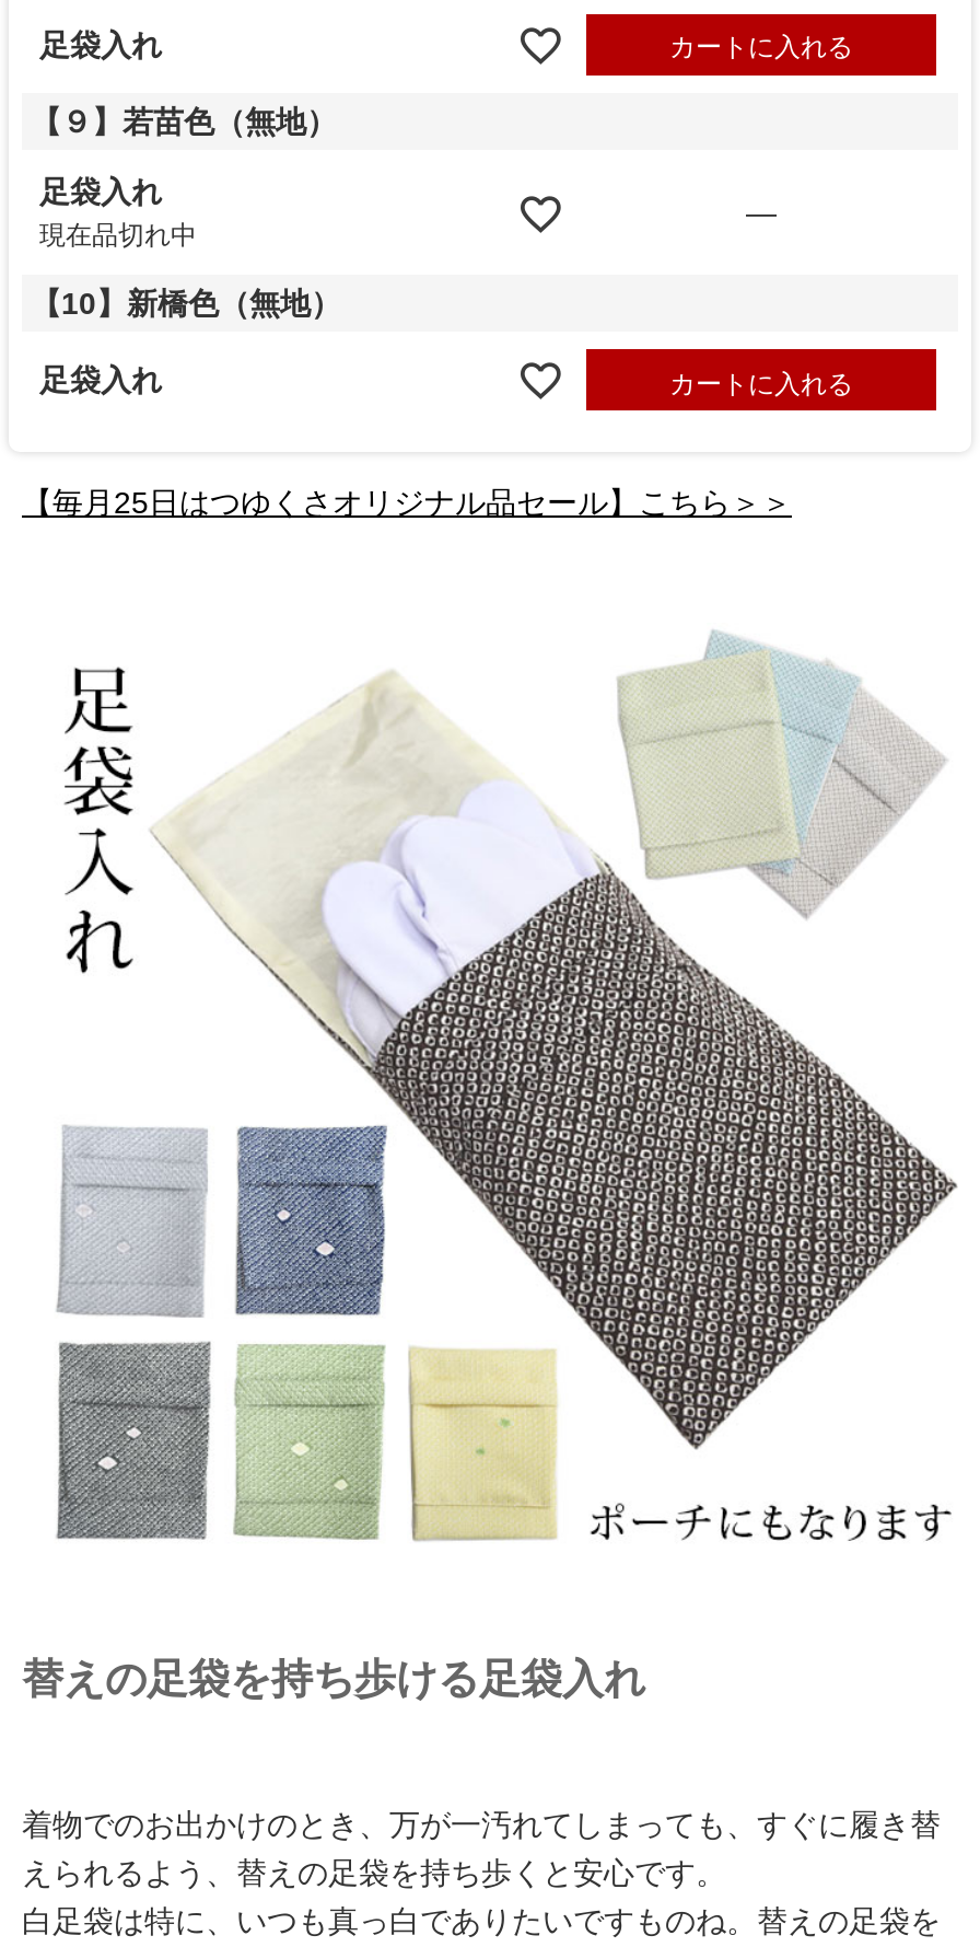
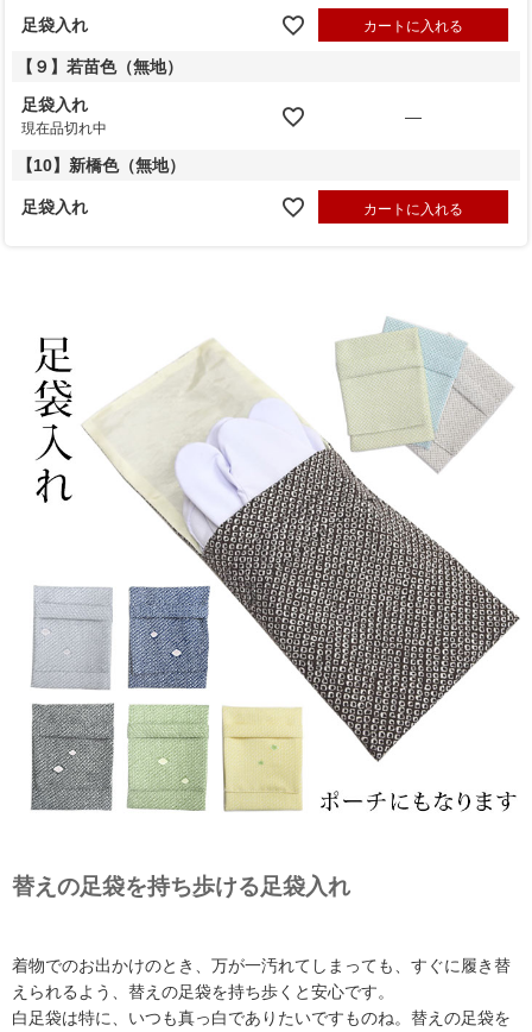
[22,485,792,520] 【毎月25日はつゆくさオリジナル品セール】こちら＞＞ -> none

